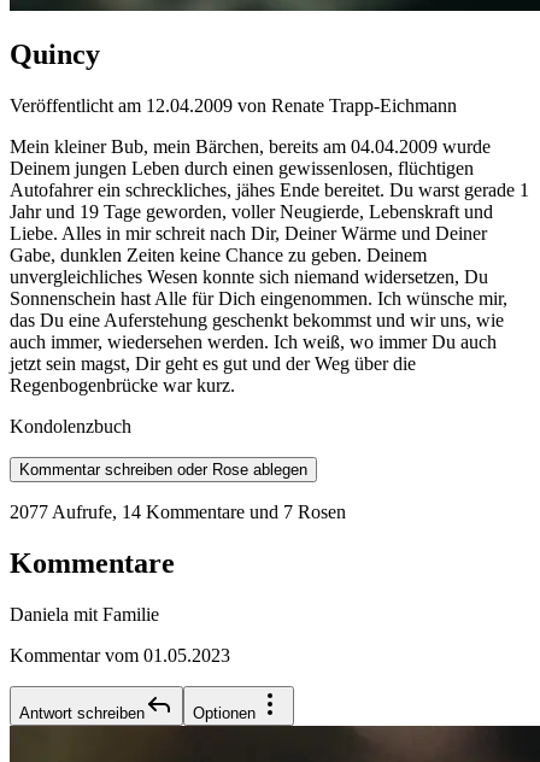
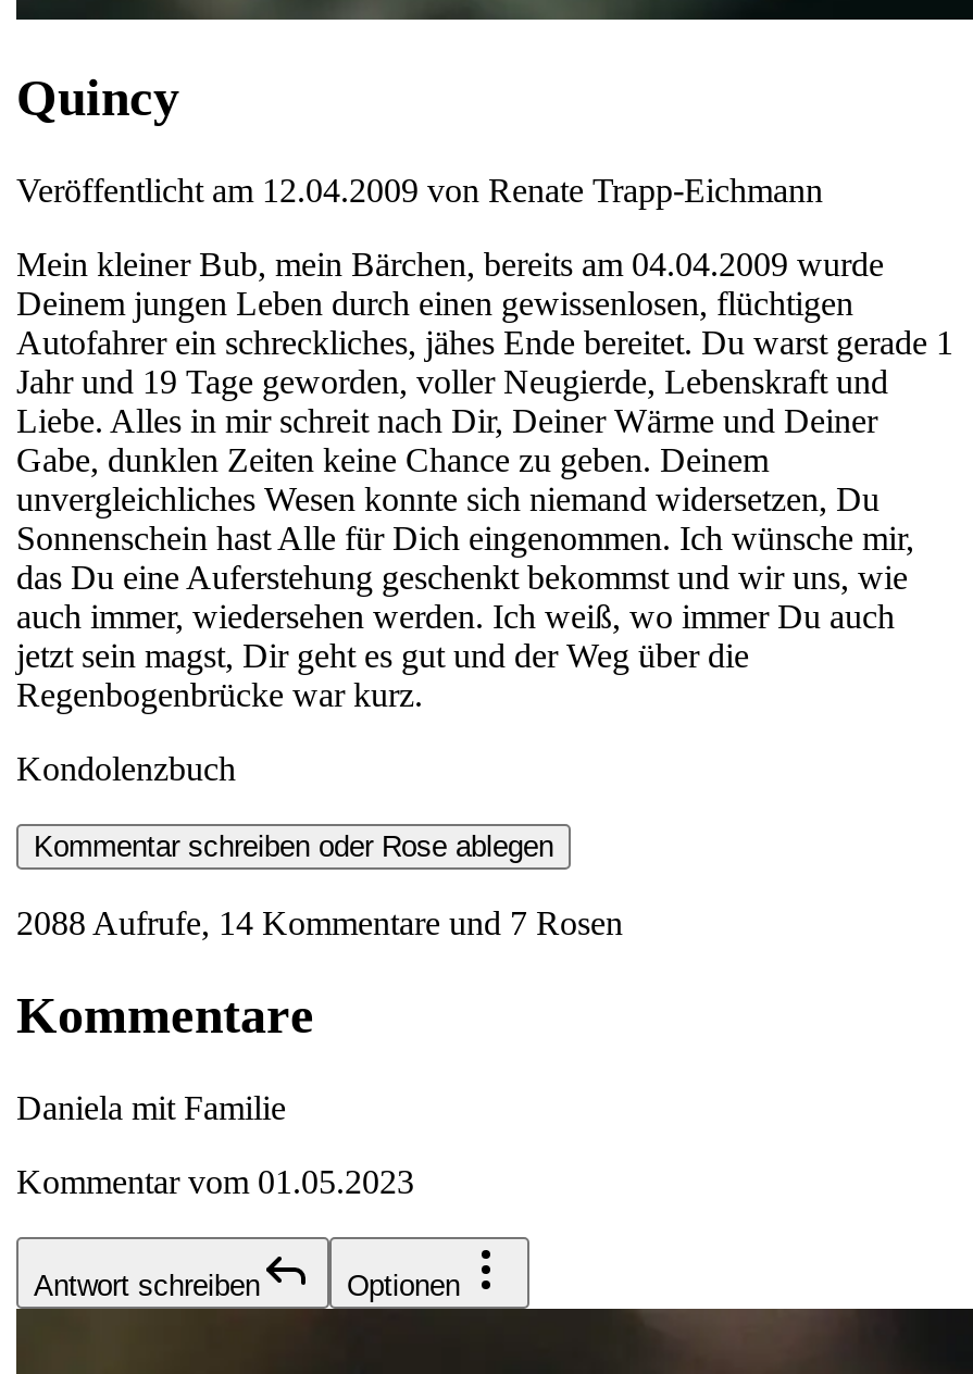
[10,502,346,522] 2077 Aufrufe, 14 Kommentare und 7 Rosen -> [16,905,623,942] 2088 Aufrufe, 14 Kommentare und 7 Rosen

